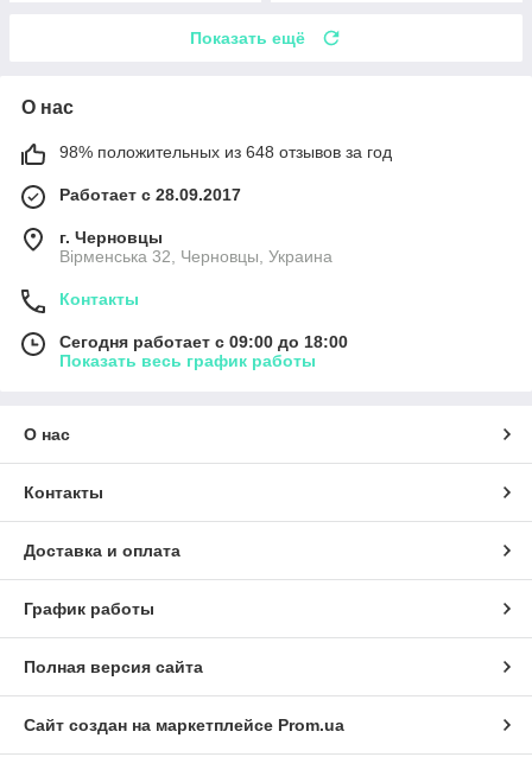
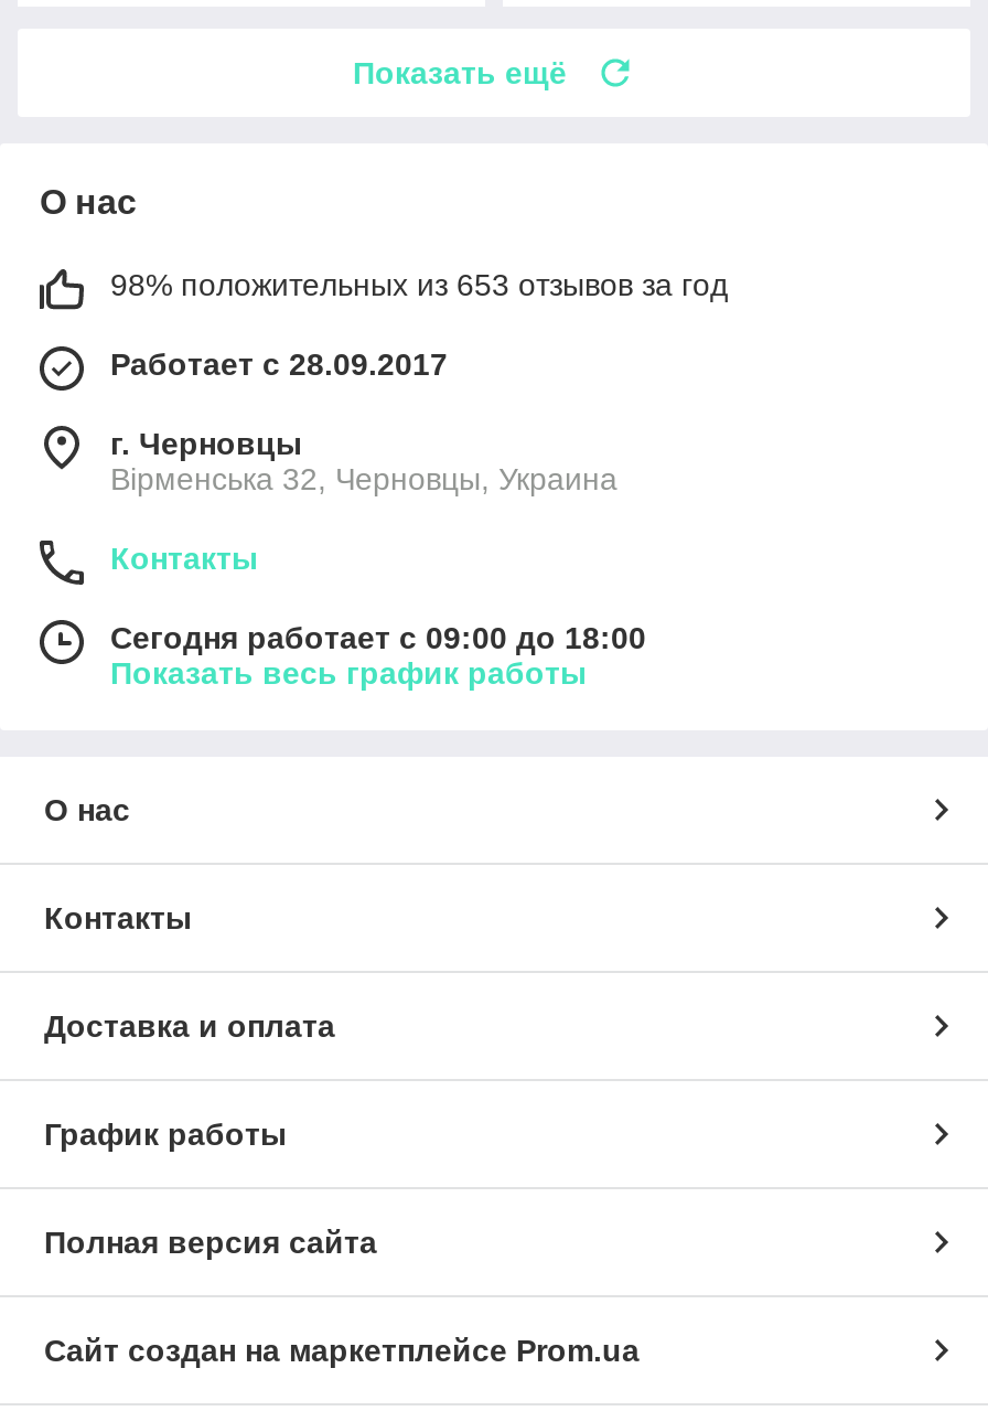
[59,142,392,161] 98% положительных из 648 отзывов за год -> [110,267,728,302] 98% положительных из 653 отзывов за год

